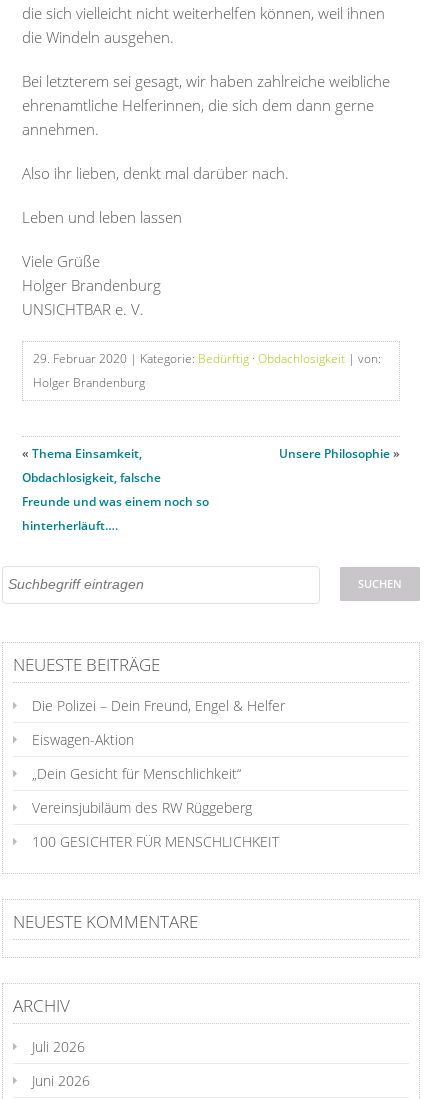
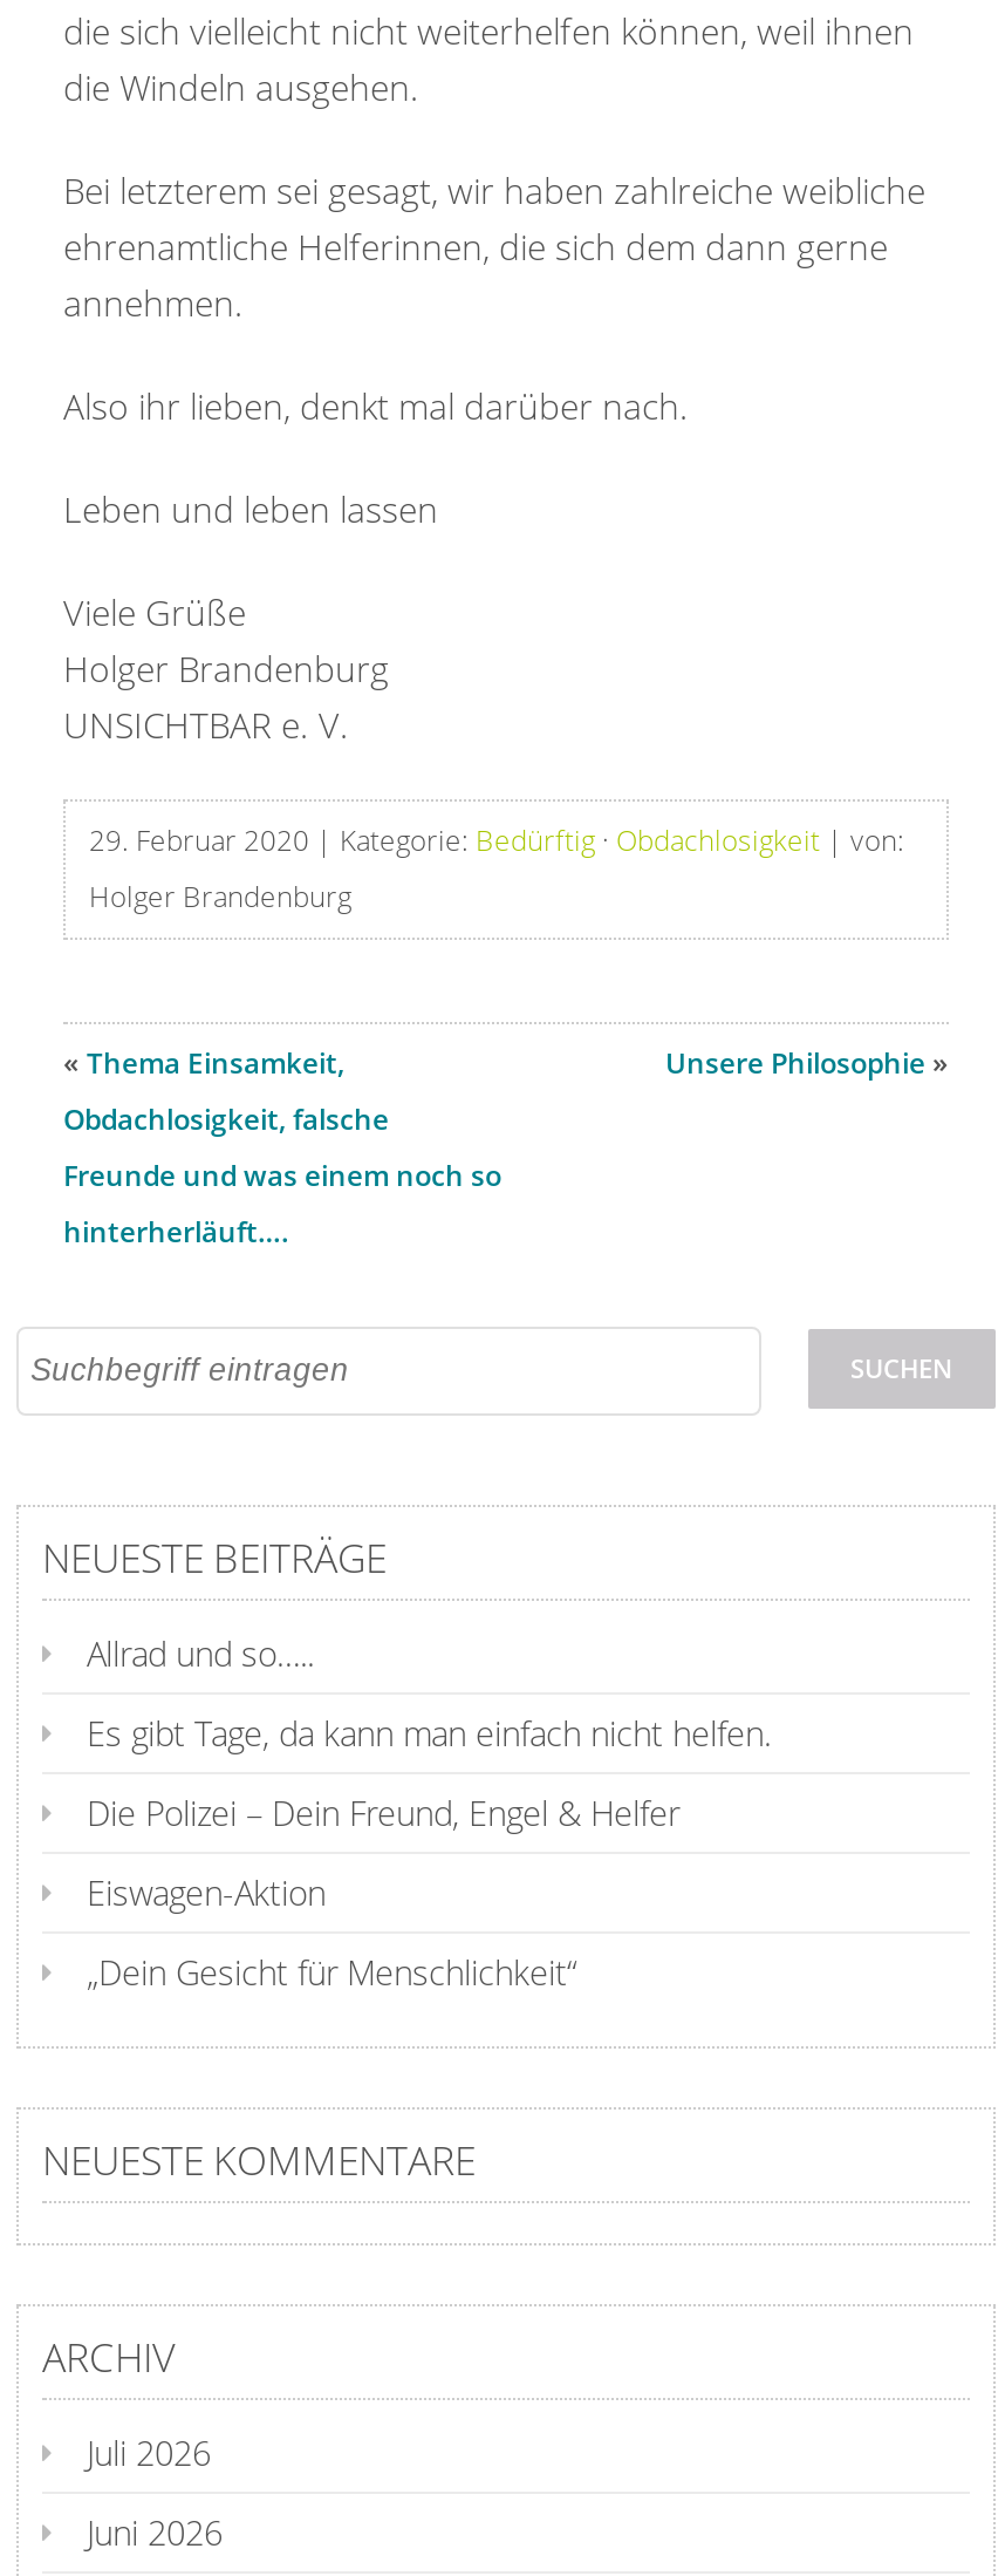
none -> [87,1631,771,1756] Allrad und so….. | Es gibt Tage, da kann man einfach nicht helfen.
moved [32,696,285,783] -> [87,1791,679,1995]: Die Polizei – Dein Freund, Engel & Helfer | Eiswagen-Aktion | „Dein Gesicht für Menschlichkeit“
[32,798,279,851] Vereinsjubiläum des RW Rüggeberg | 100 GESICHTER FÜR MENSCHLICHKEIT -> none

